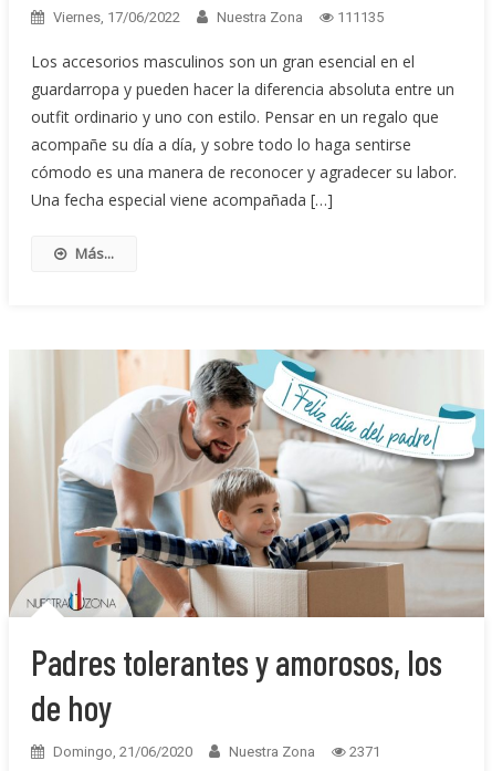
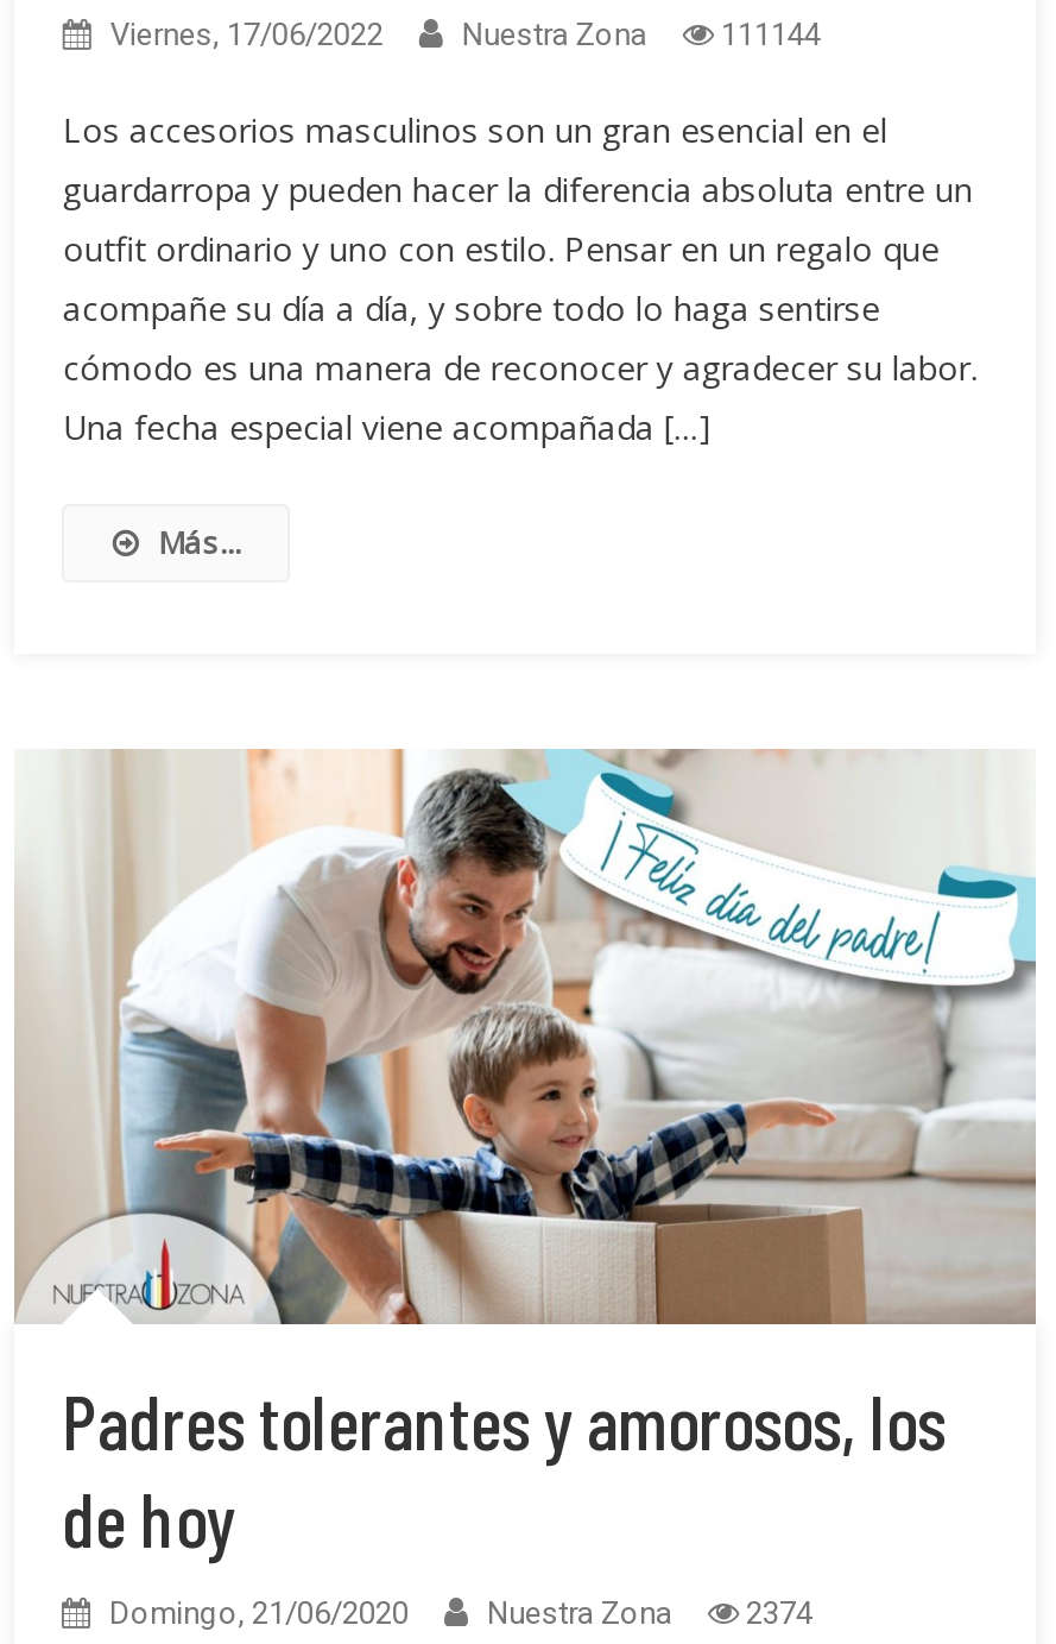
[338,9,384,26] 111135 -> [721,17,820,53] 111144
[349,743,380,760] 2371 -> [746,1595,812,1631] 2374

